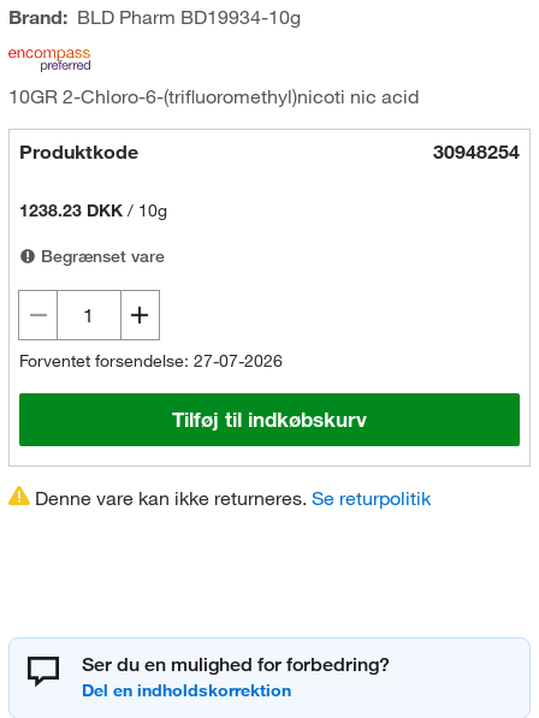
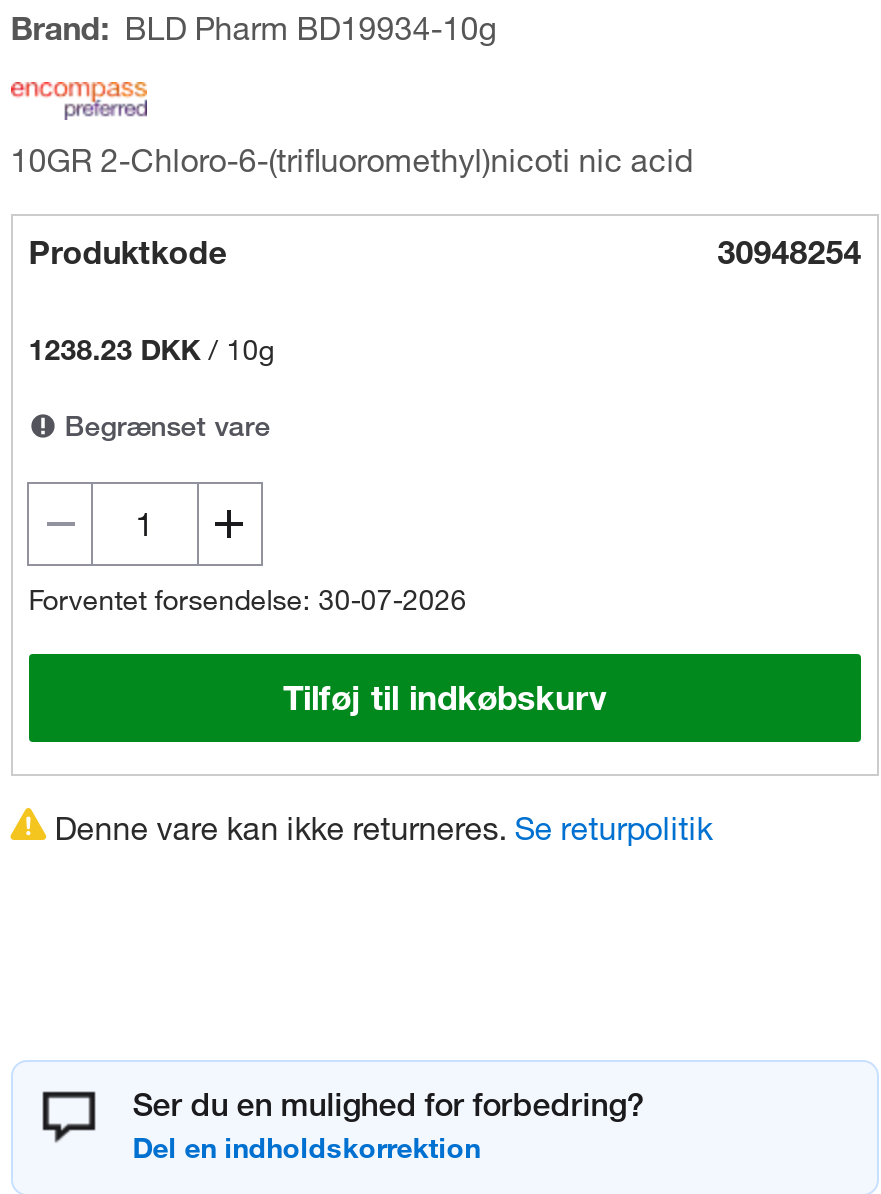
[19,350,282,372] Forventet forsendelse: 27-07-2026 -> [28,582,466,618] Forventet forsendelse: 30-07-2026

